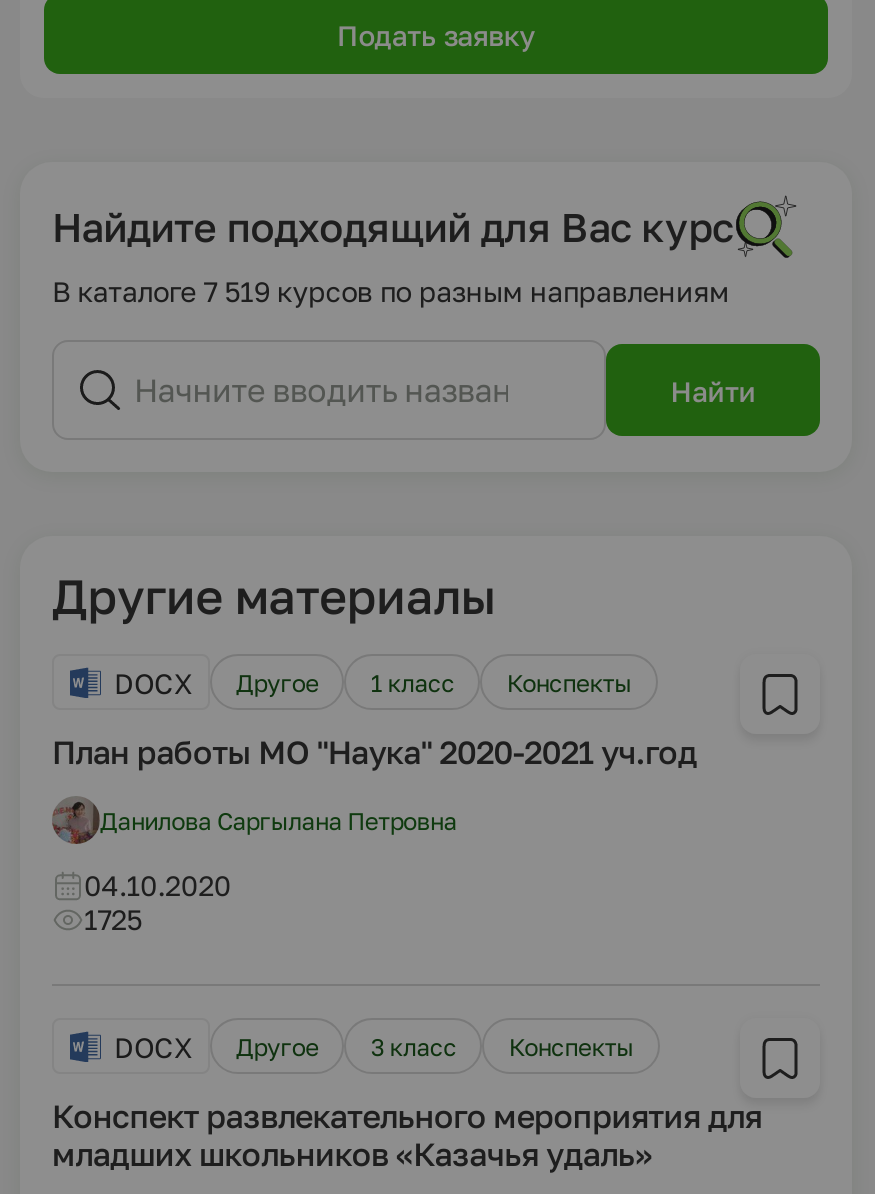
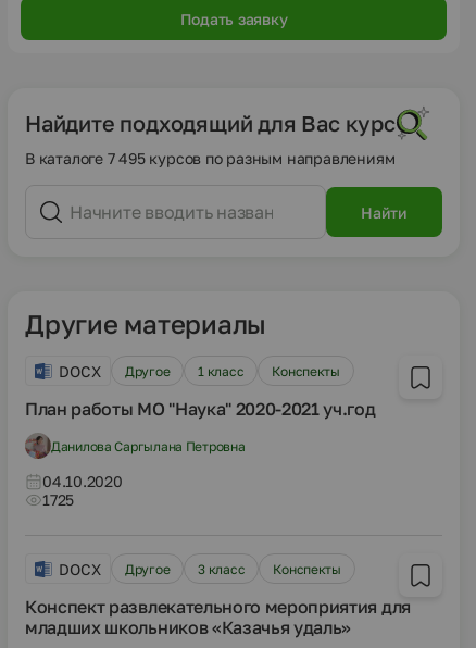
[52,274,729,308] В каталоге 7 519 курсов по разным направлениям -> [25,149,395,167] В каталоге 7 495 курсов по разным направлениям

